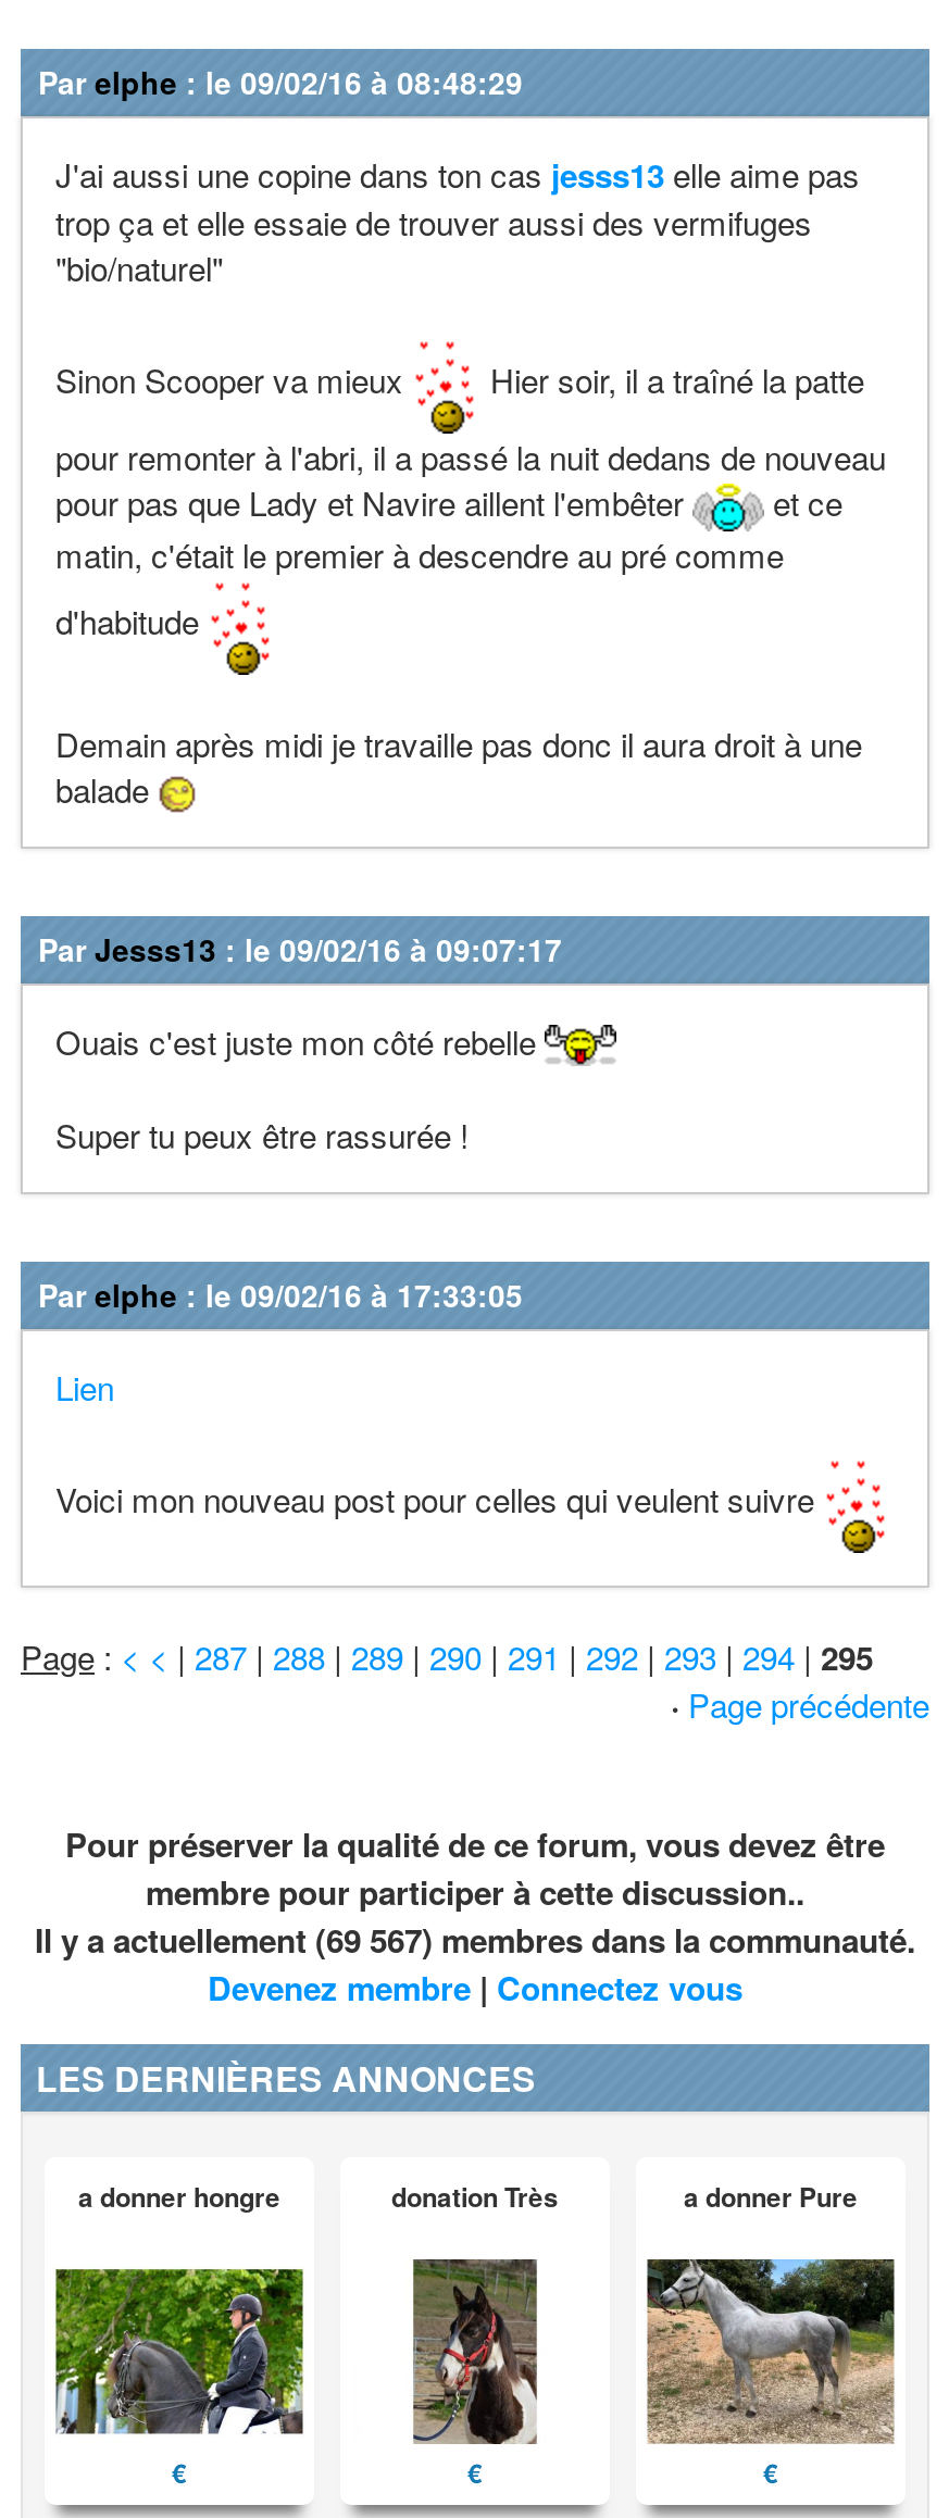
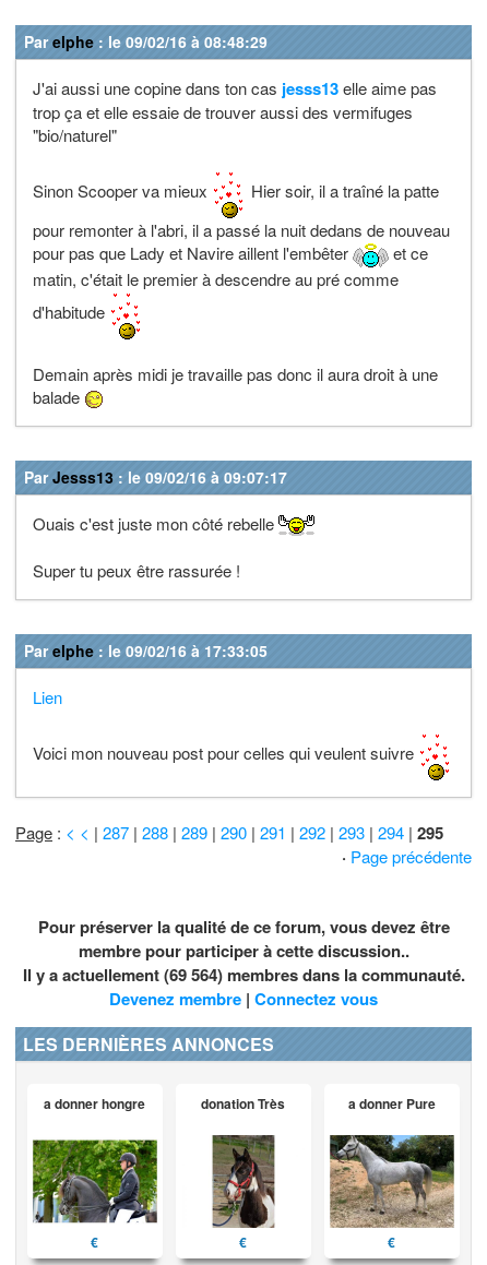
[35,1915,915,1963] Il y a actuellement (69 567) membres dans la communauté. -> [22,962,465,986] Il y a actuellement (69 564) membres dans la communauté.

